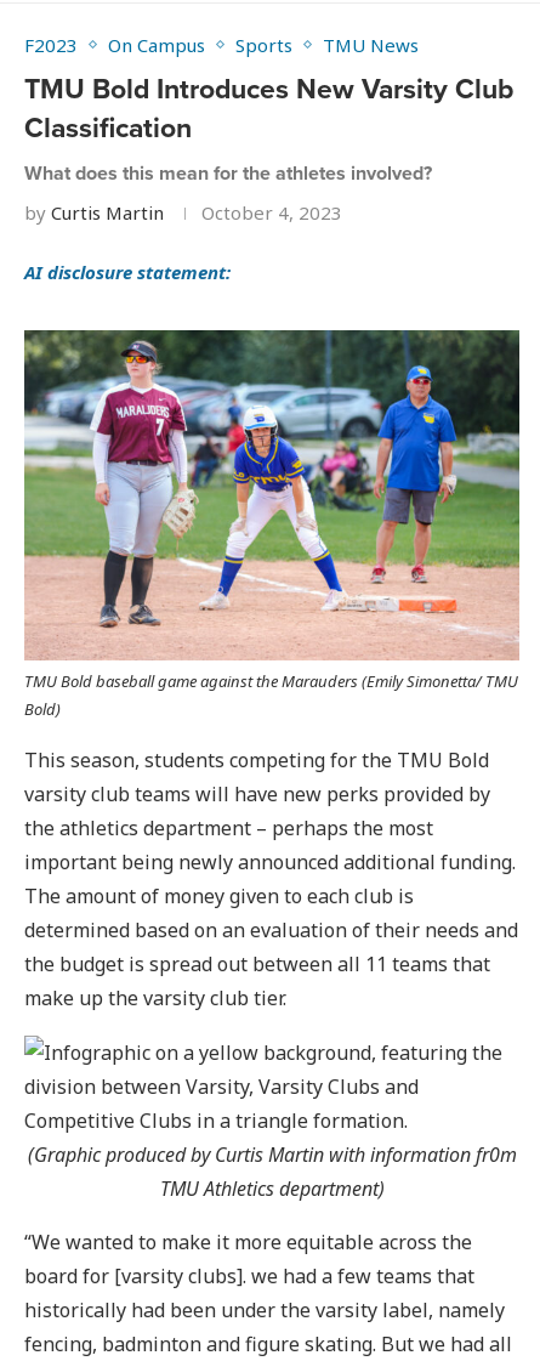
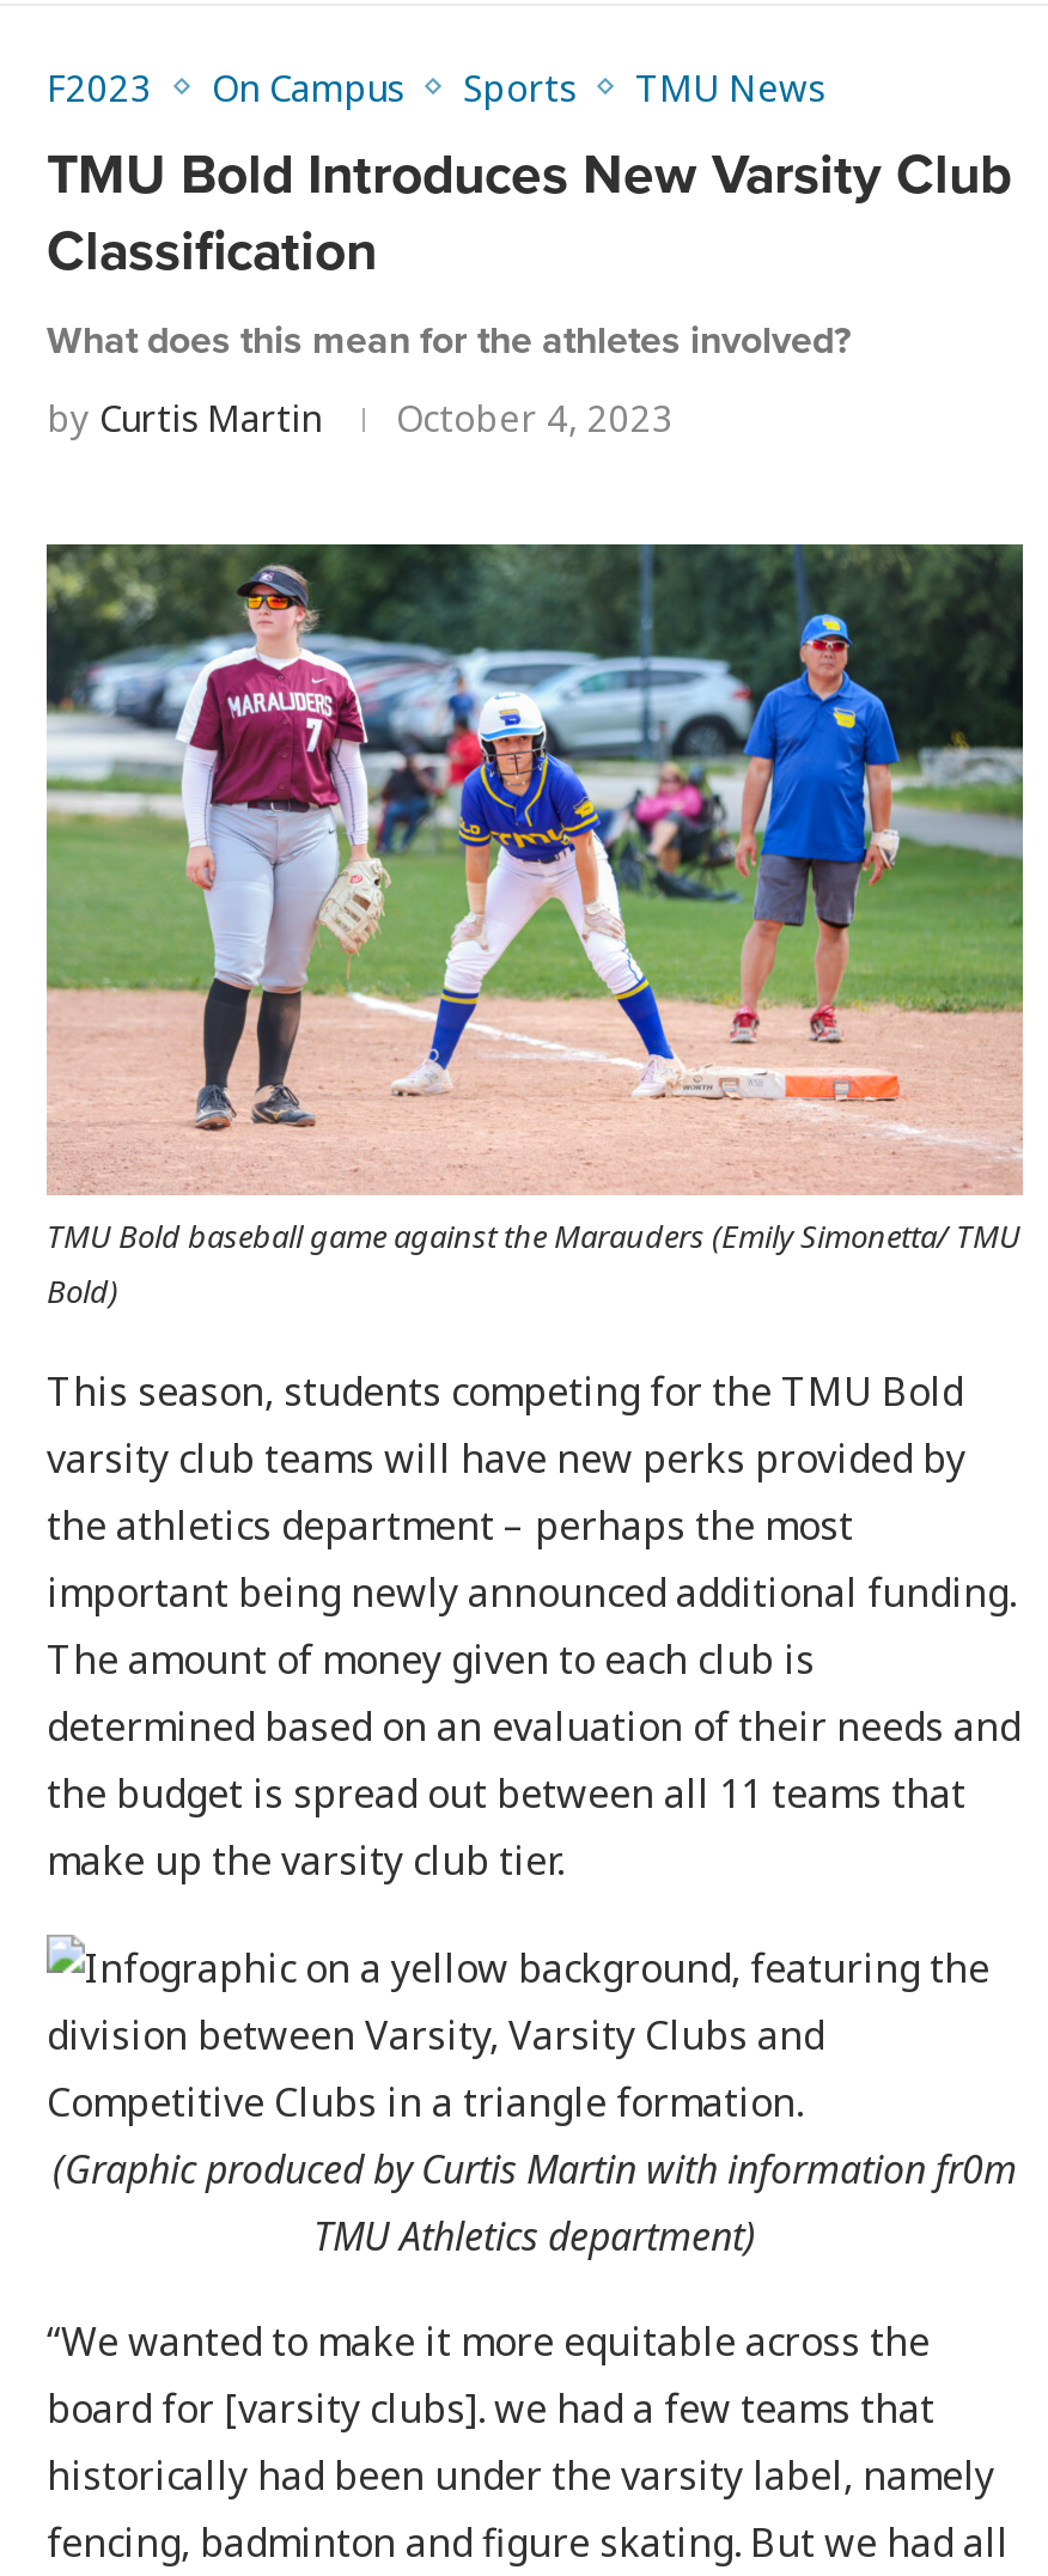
[24,259,231,284] AI disclosure statement: -> none

